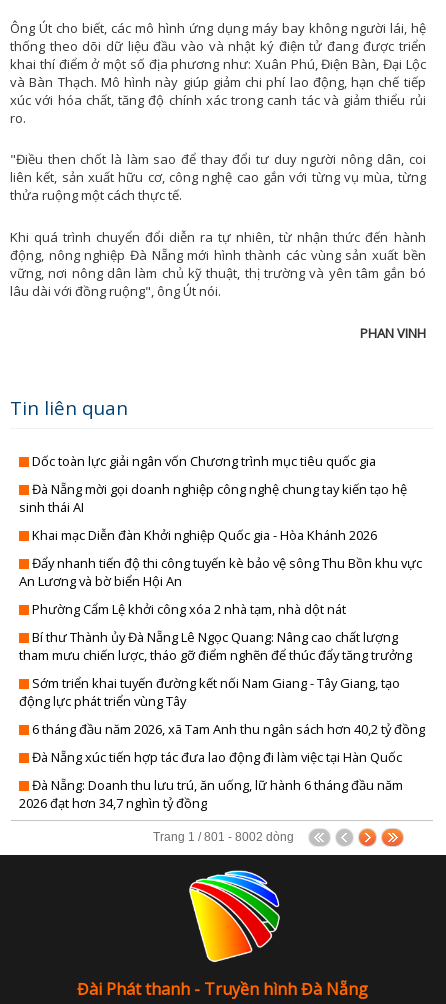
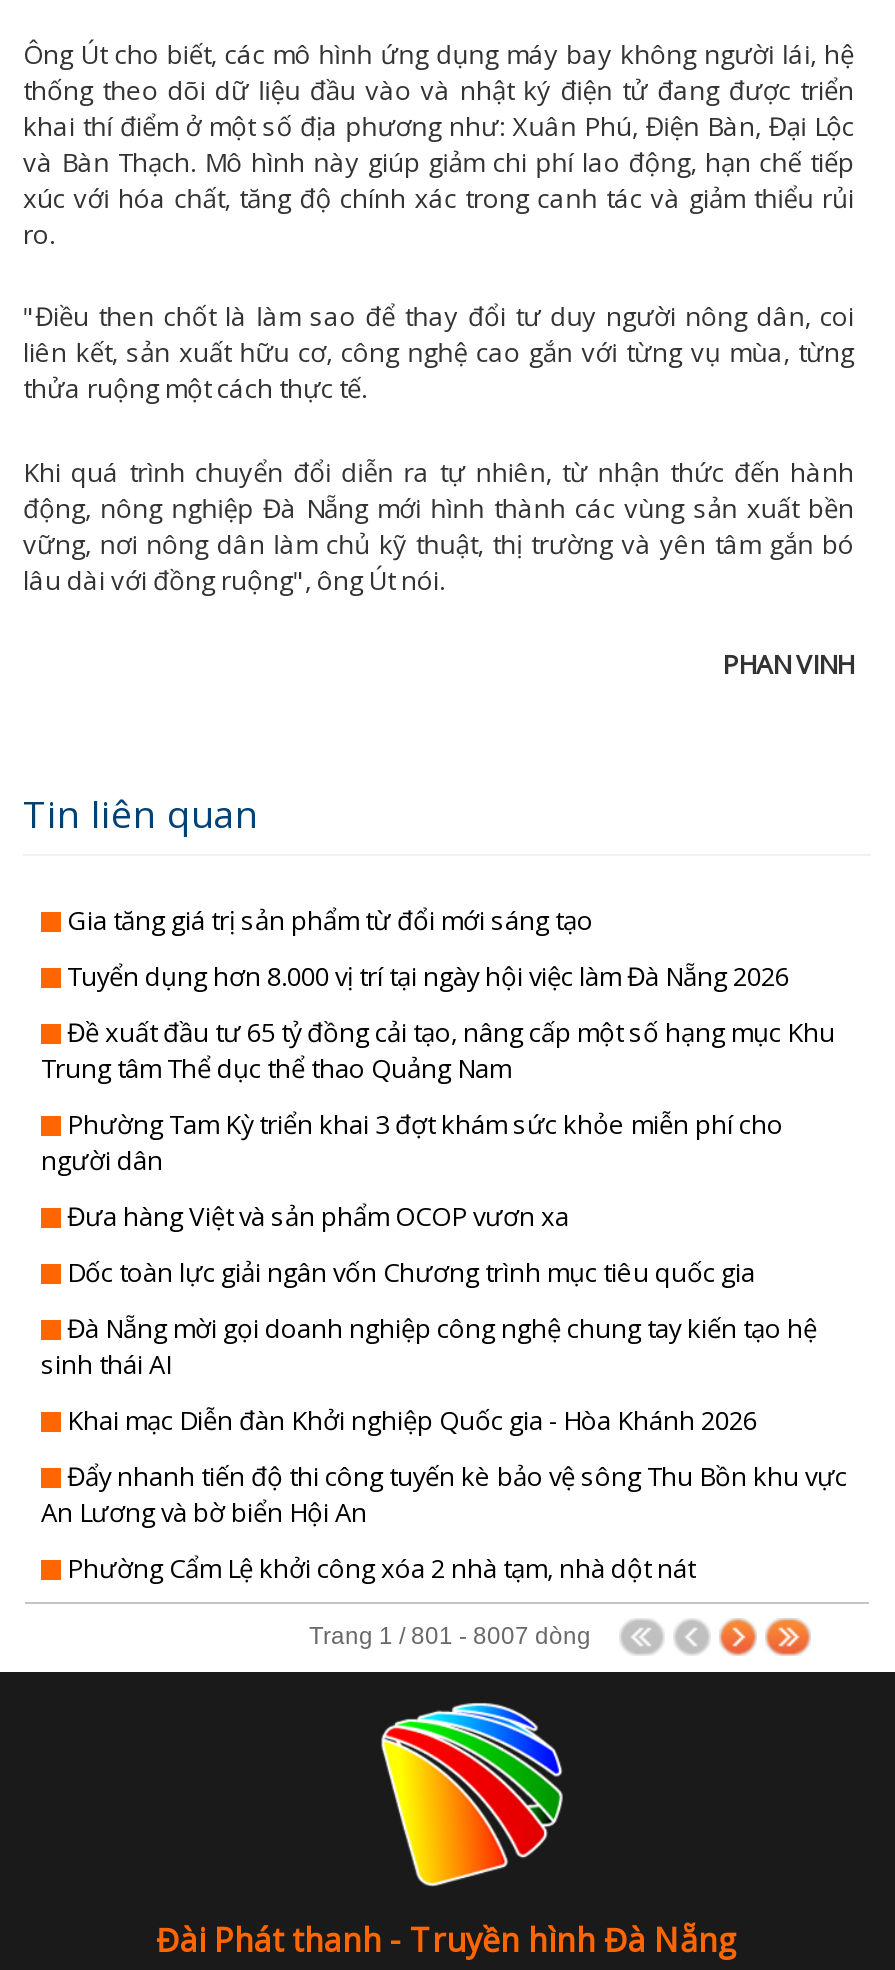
none -> [41,901,835,1233] Gia tăng giá trị sản phẩm từ đổi mới sáng tạo | Tuyển dụng hơn 8.000 vị trí tại ngày hội việc làm Đà Nẵng 2026 | Đề xuất đầu tư 65 tỷ đồng cải tạo, nâng cấp một số hạng mục Khu | Trung tâm Thể dục thể thao Quảng Nam | Phường Tam Kỳ triển khai 3 đợt khám sức khỏe miễn phí cho | người dân | Đưa hàng Việt và sản phẩm OCOP vươn xa
moved [19,452,422,618] -> [41,1253,847,1585]: Dốc toàn lực giải ngân vốn Chương trình mục tiêu quốc gia | Đà Nẵng mời gọi doanh nghiệp công nghệ chung tay kiến tạo hệ | sinh thái AI | Khai mạc Diễn đàn Khởi nghiệp Quốc gia - Hòa Khánh 2026 | Đẩy nhanh tiến độ thi công tuyến kè bảo vệ sông Thu Bồn khu vực | An Lương và bờ biển Hội An | Phường Cẩm Lệ khởi công xóa 2 nhà tạm, nhà dột nát
[19,628,425,844] Bí thư Thành ủy Đà Nẵng Lê Ngọc Quang: Nâng cao chất lượng | tham mưu chiến lược, tháo gỡ điểm nghẽn để thúc đẩy tăng trưởng | Sớm triển khai tuyến đường kết nối Nam Giang - Tây Giang, tạo | động lực phát triển vùng Tây | 6 tháng đầu năm 2026, xã Tam Anh thu ngân sách hơn 40,2 tỷ đồng | Đà Nẵng xúc tiến hợp tác đưa lao động đi làm việc tại Hàn Quốc | Đà Nẵng: Doanh thu lưu trú, ăn uống, lữ hành 6 tháng đầu năm | 2026 đạt hơn 34,7 nghìn tỷ đồng | Trang 1 / 801 - 8002 dòng -> [309,1621,591,1649] Trang 1 / 801 - 8007 dòng

